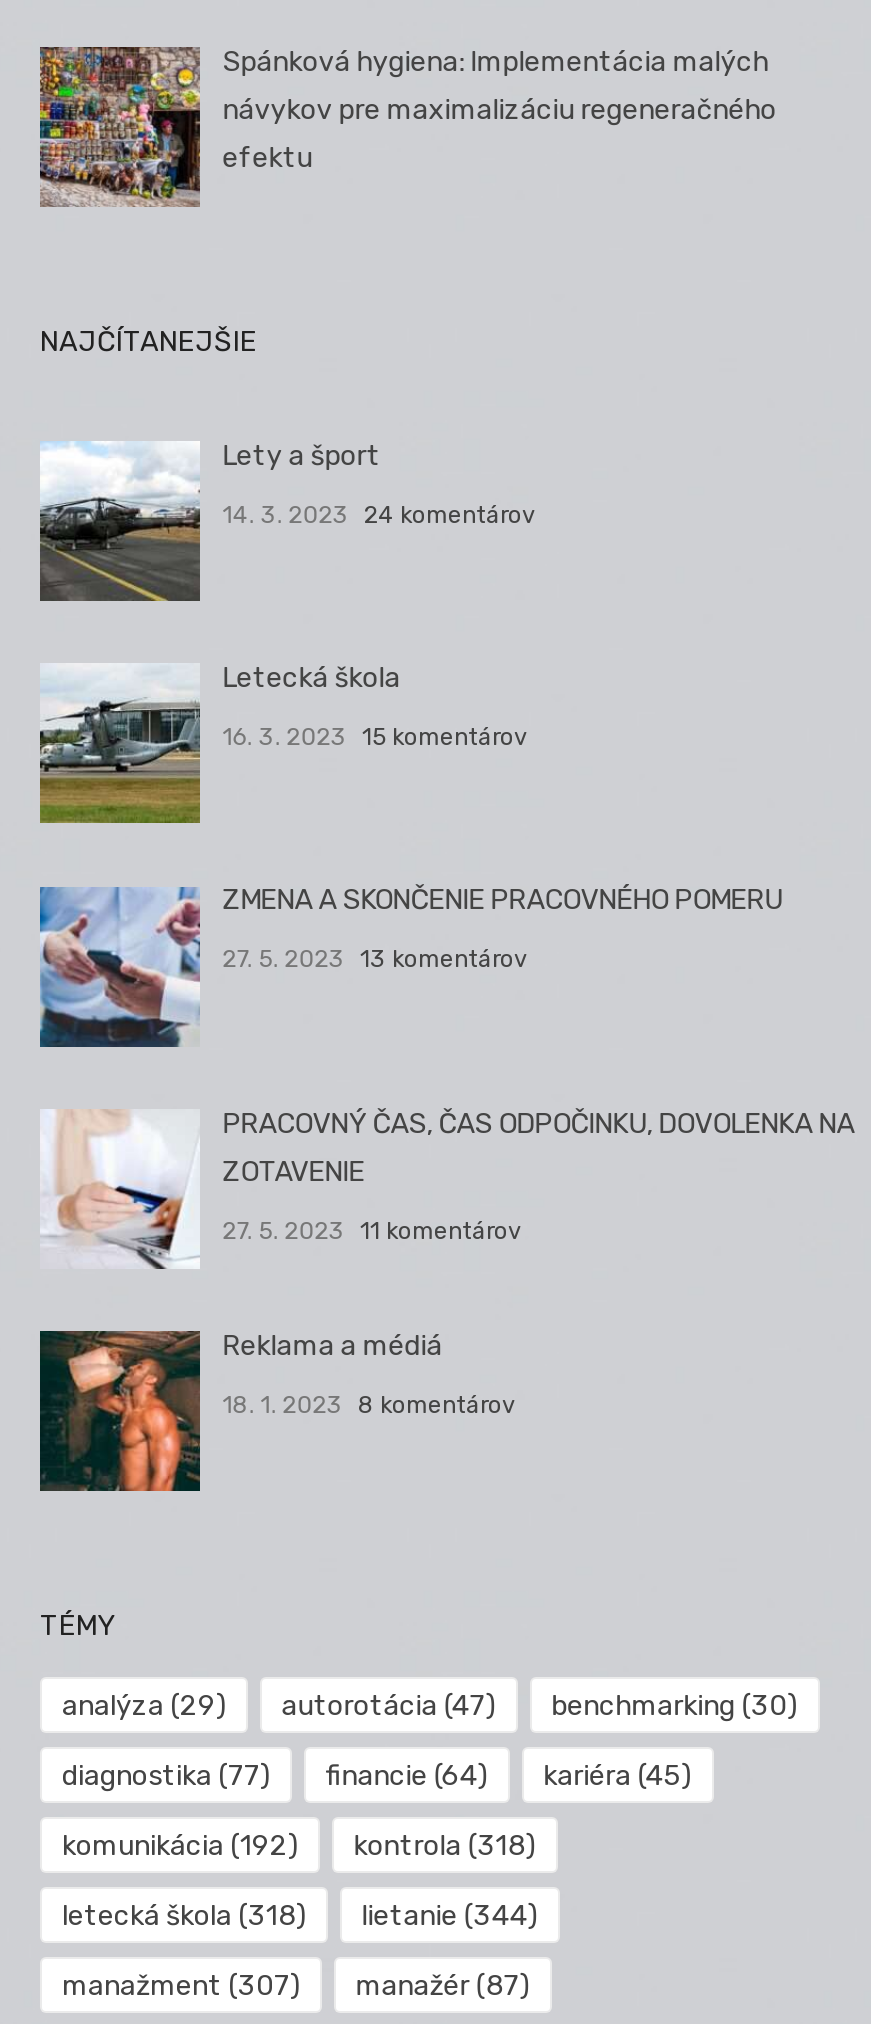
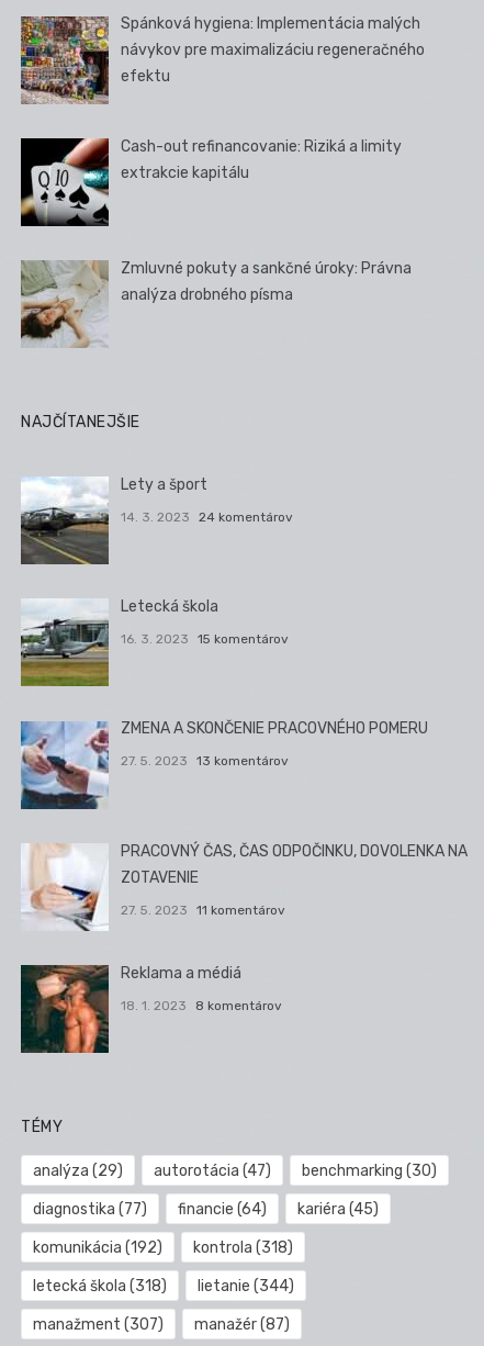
none -> [20,137,402,227] [image] | Cash-out refinancovanie: Riziká a limity | extrakcie kapitálu
none -> [20,259,412,344] [image] | Zmluvné pokuty a sankčné úroky: Právna | analýza drobného písma

